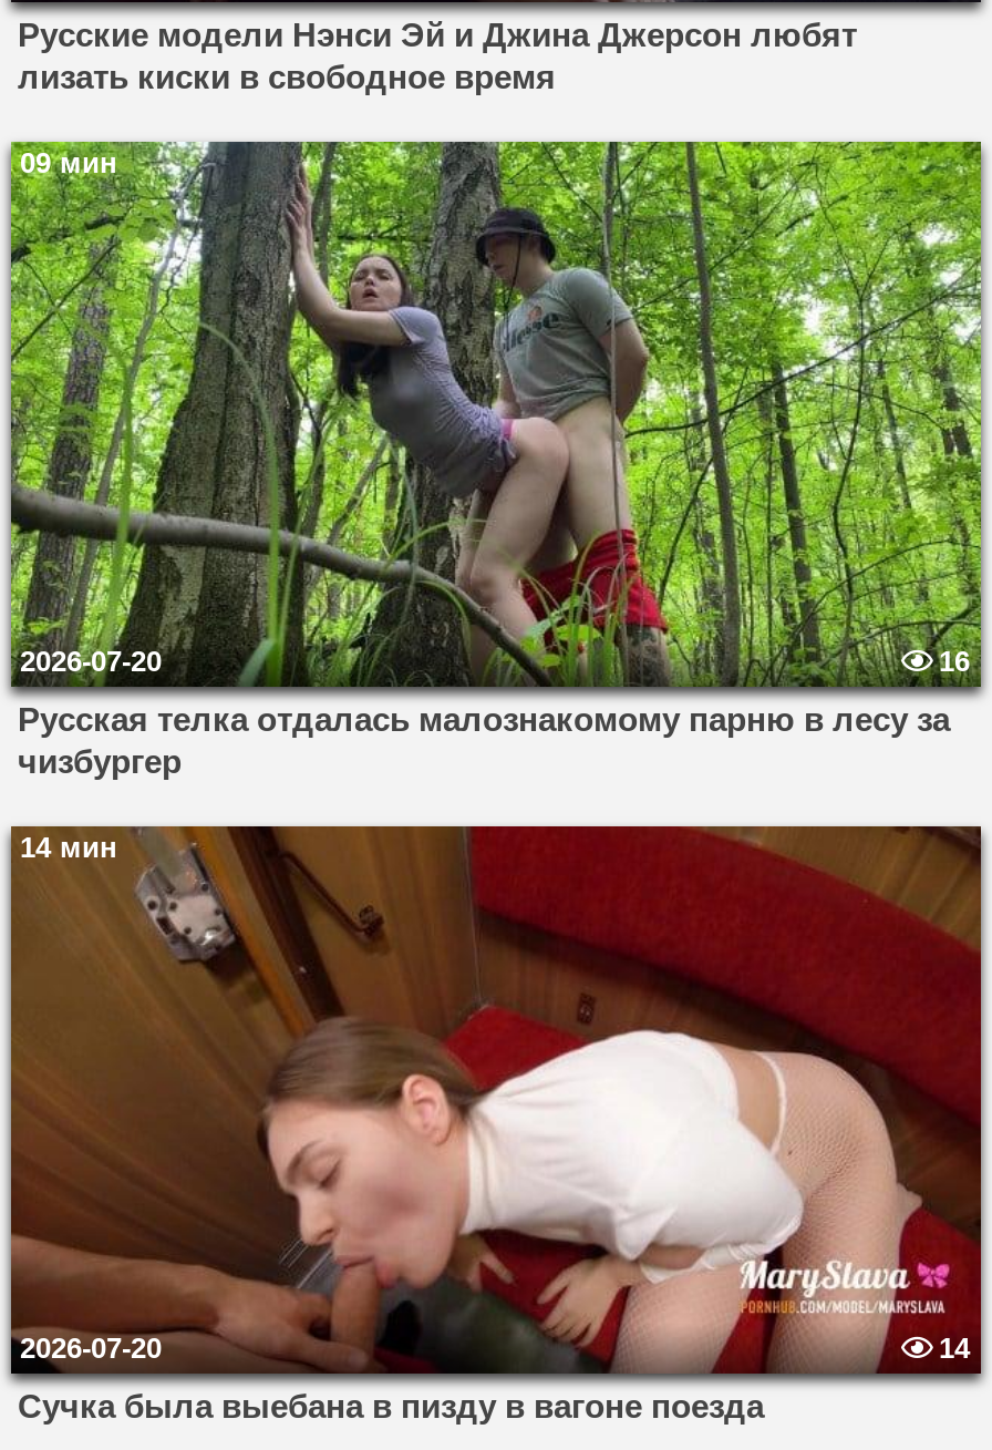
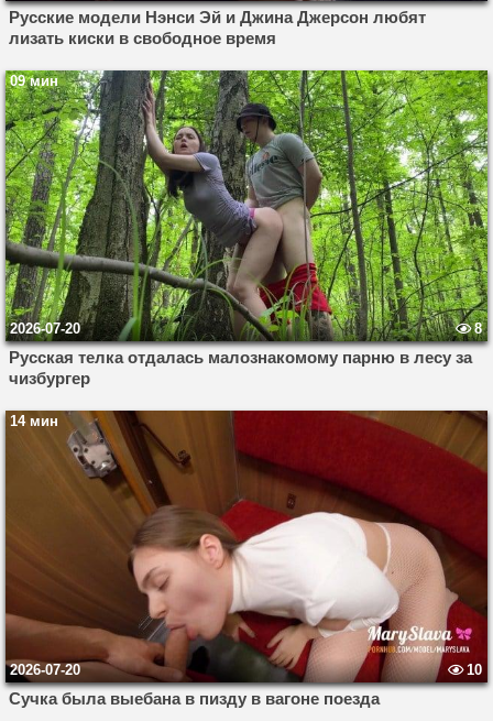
[939,646,970,679] 16 -> [474,321,482,337] 8
[939,1331,970,1364] 14 -> [467,661,482,678] 10

